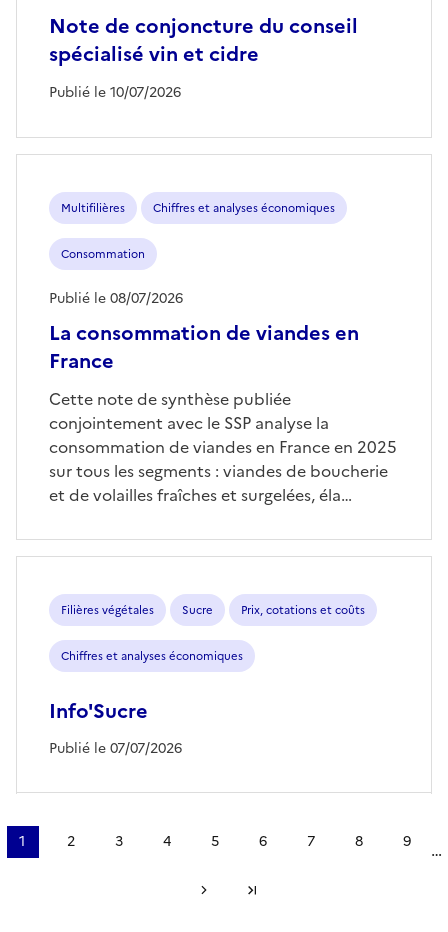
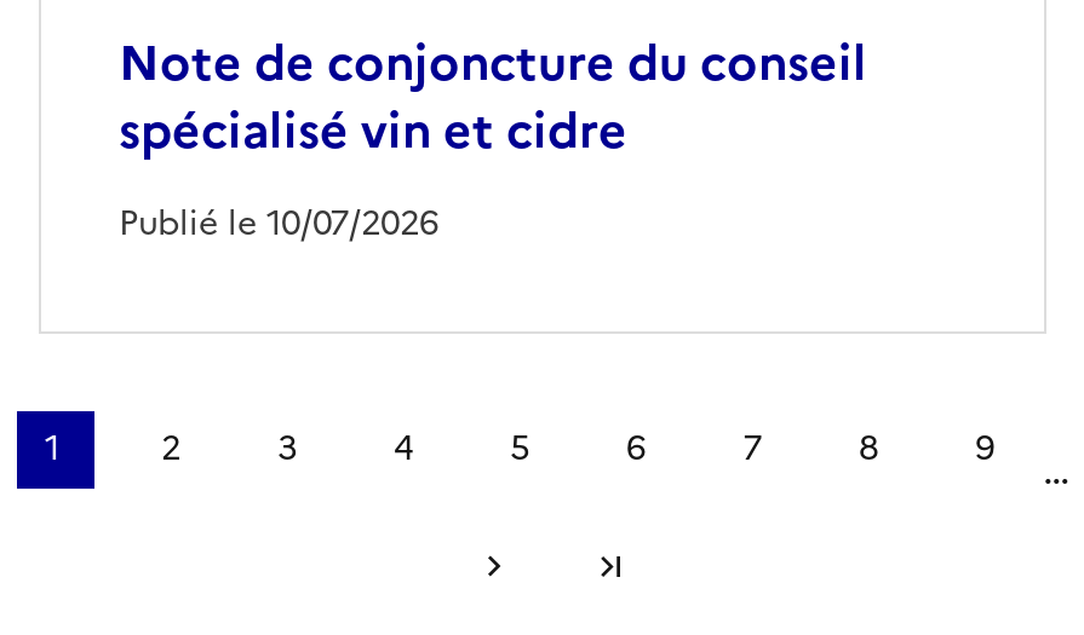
[49,200,359,376] Multifilières | Chiffres et analyses économiques | Consommation | La consommation de viandes en | France -> none
[49,288,183,309] Publié le 08/07/2026 -> none
[49,387,397,507] Cette note de synthèse publiée | conjointement avec le SSP analyse la | consommation de viandes en France en 2025 | sur tous les segments : viandes de boucherie | et de volailles fraîches et surgelées, éla… -> none
[49,602,365,759] Filières végétales | Sucre | Prix, cotations et coûts | Chiffres et analyses économiques | Info'Sucre | Publié le 07/07/2026 -> none

